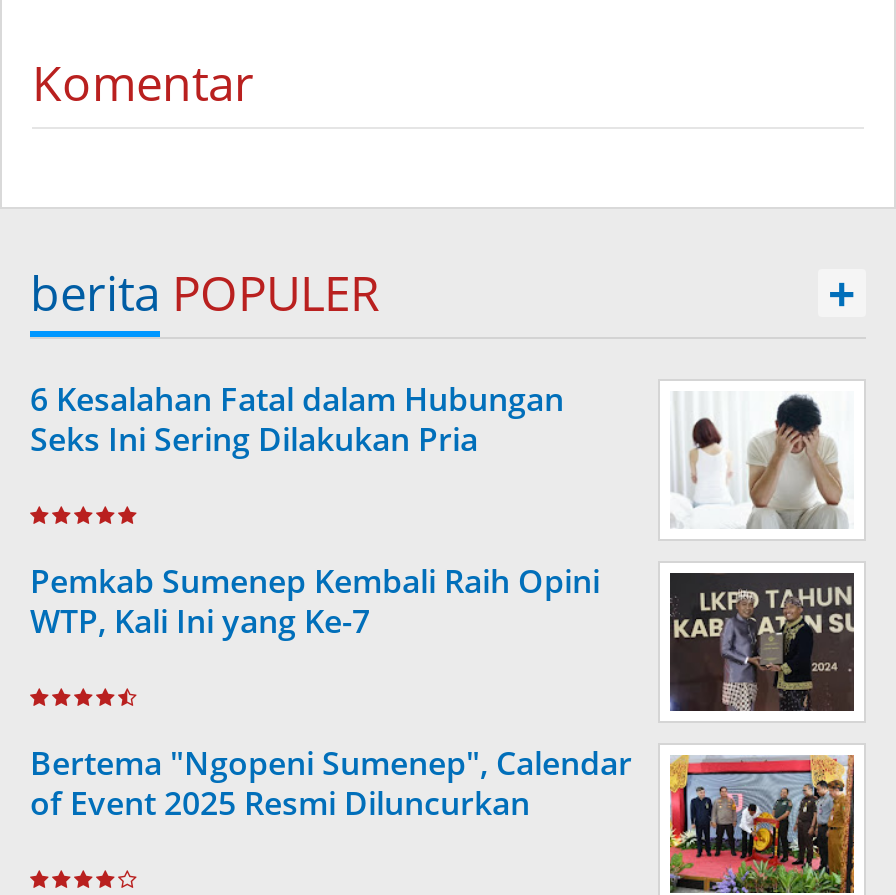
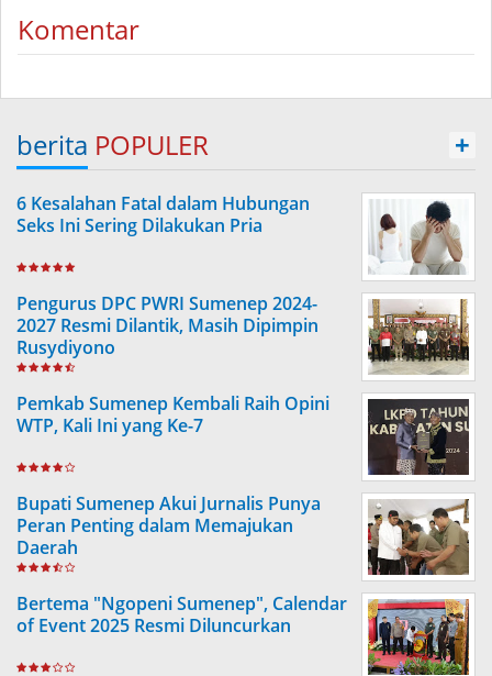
none -> [16,292,318,360] Pengurus DPC PWRI Sumenep 2024- | 2027 Resmi Dilantik, Masih Dipimpin | Rusydiyono
none -> [368,298,470,374] [image]
none -> [16,492,321,560] Bupati Sumenep Akui Jurnalis Punya | Peran Penting dalam Memajukan | Daerah
none -> [367,499,470,576] [image]

